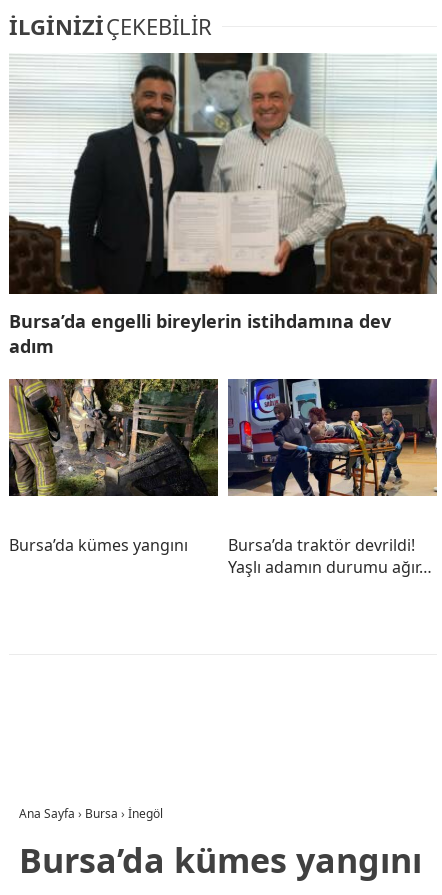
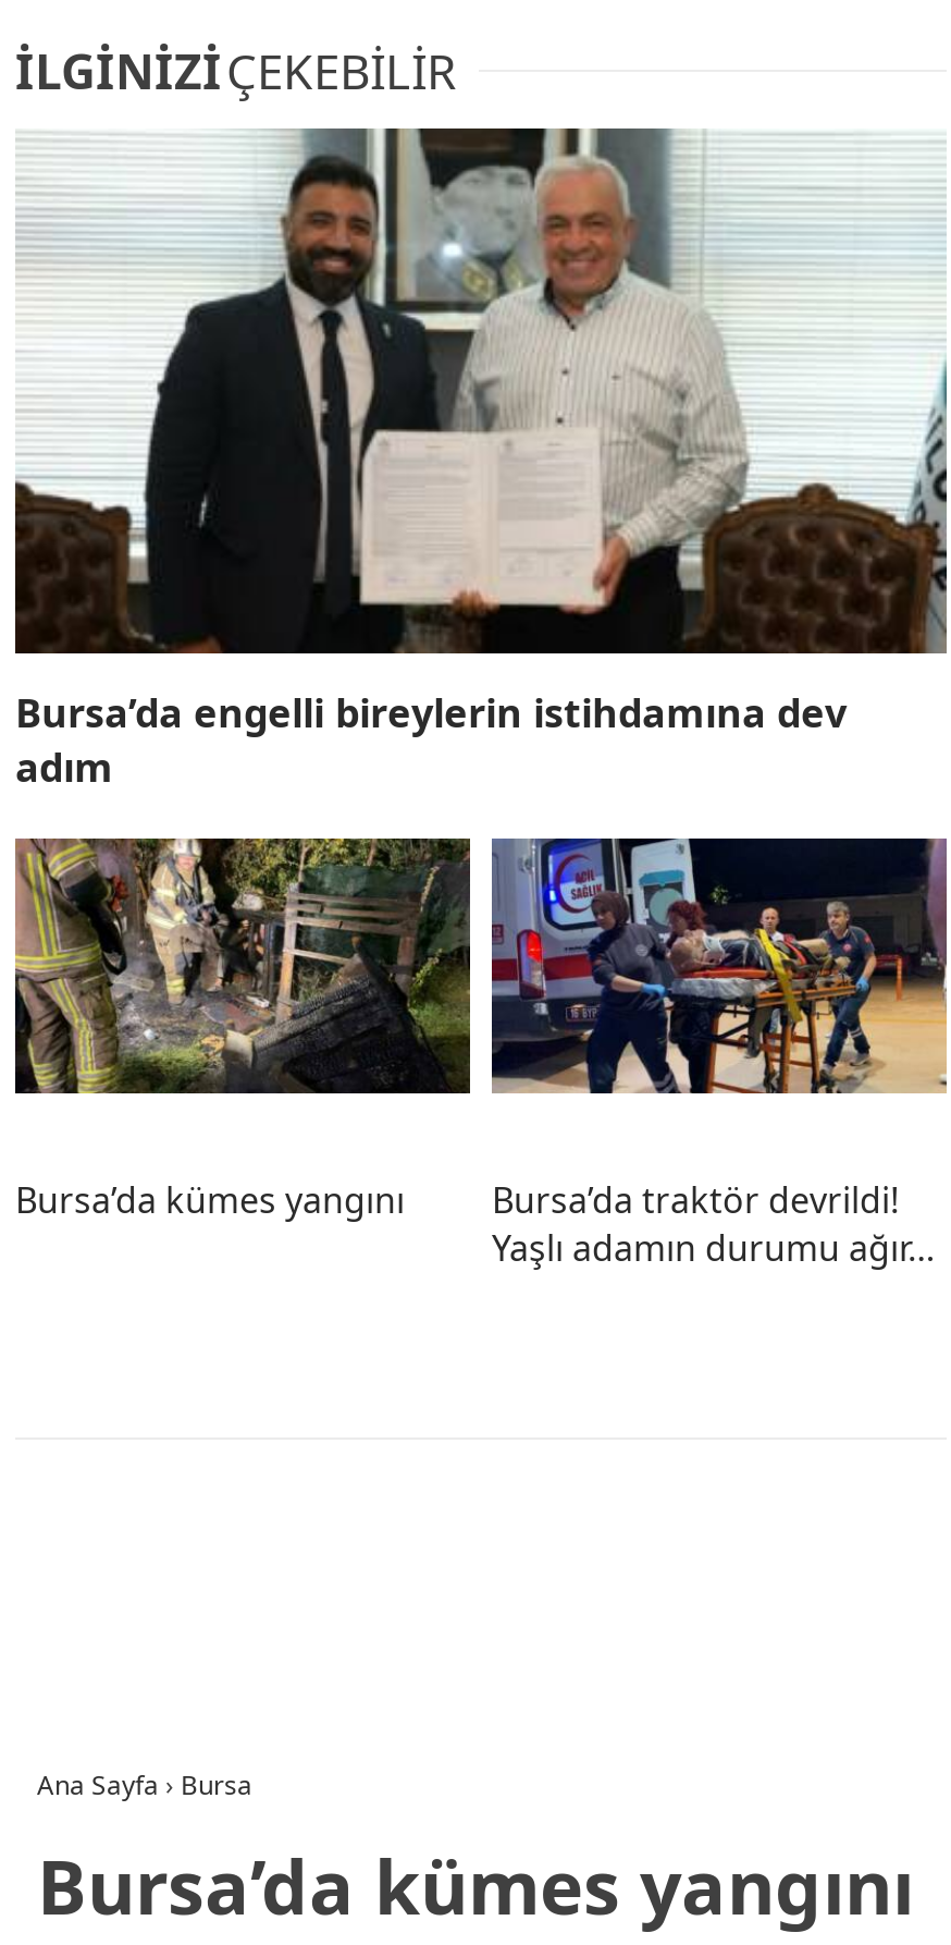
[19,804,163,821] Ana Sayfa › Bursa › İnegöl -> [37,1765,252,1802] Ana Sayfa › Bursa

